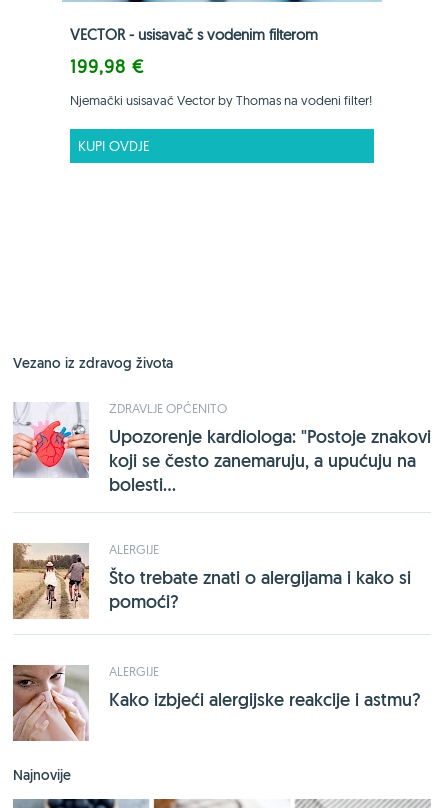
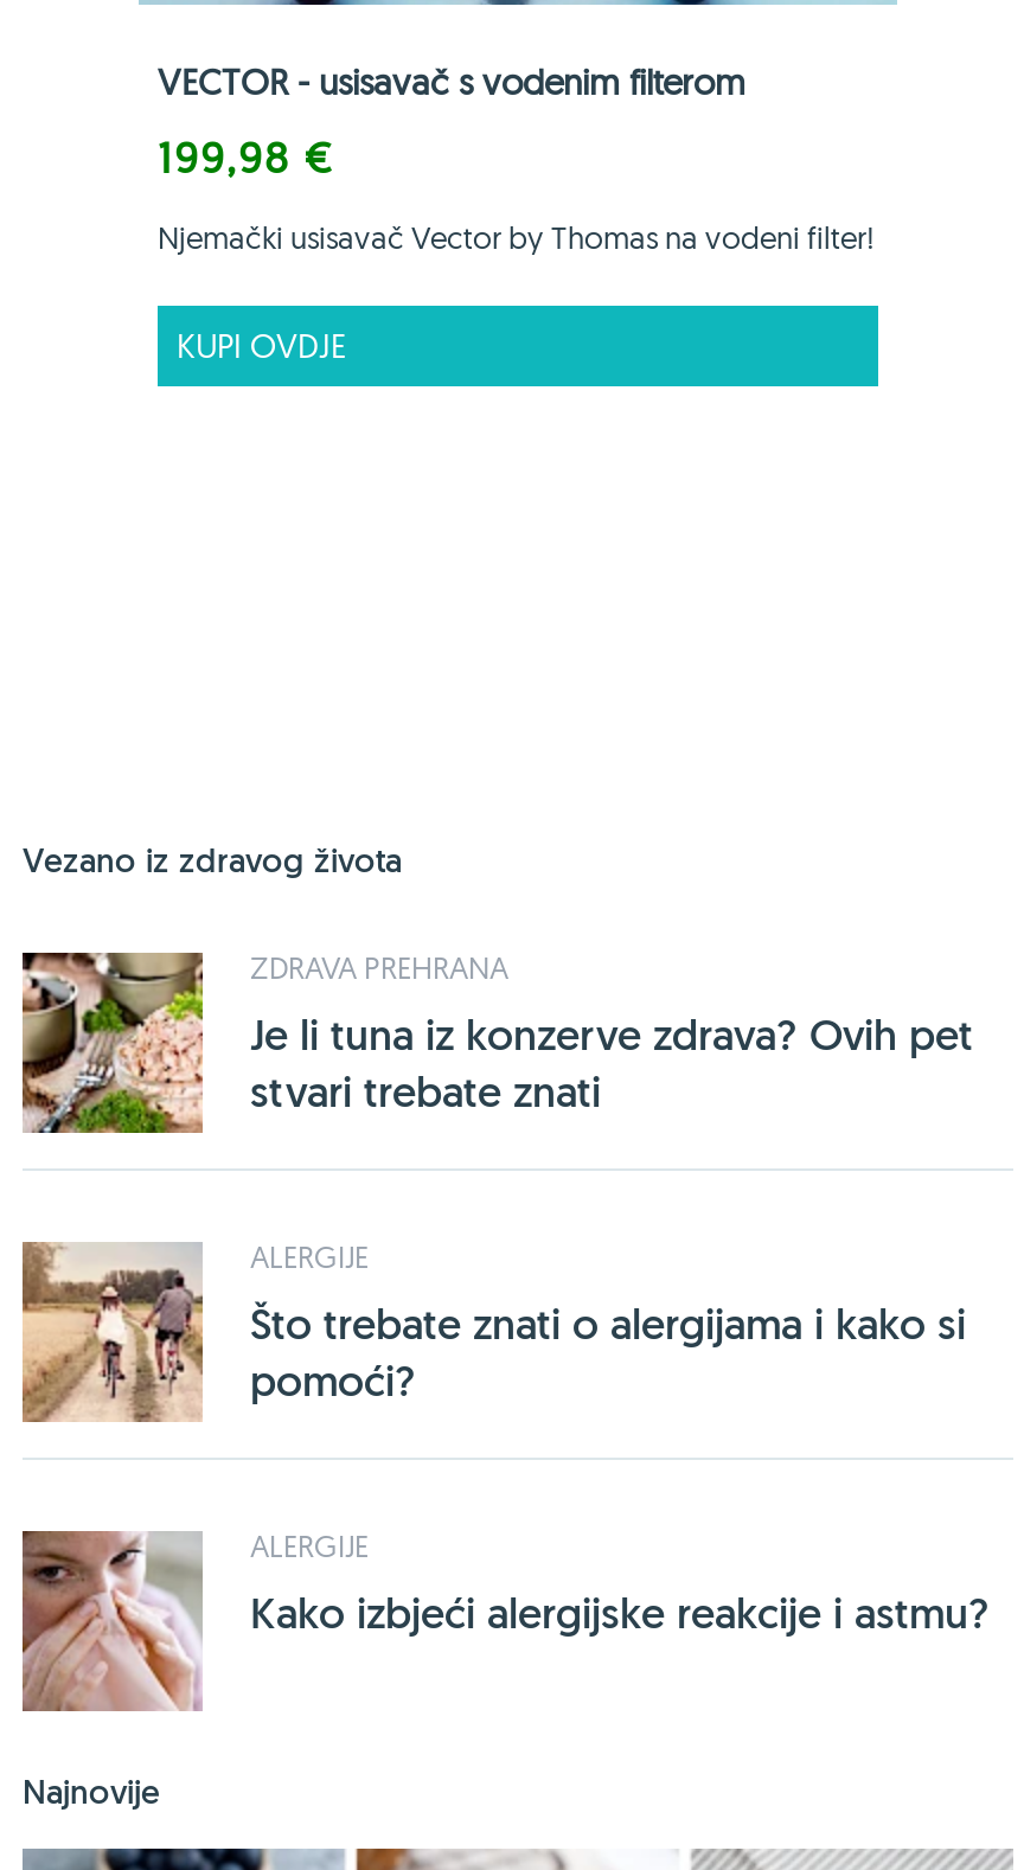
[13,400,431,496] [image] | ZDRAVLJE OPĆENITO | Upozorenje kardiologa: "Postoje znakovi | koji se često zanemaruju, a upućuju na | bolesti... -> [20,948,973,1135] [image] | ZDRAVA PREHRANA | Je li tuna iz konzerve zdrava? Ovih pet | stvari trebate znati

